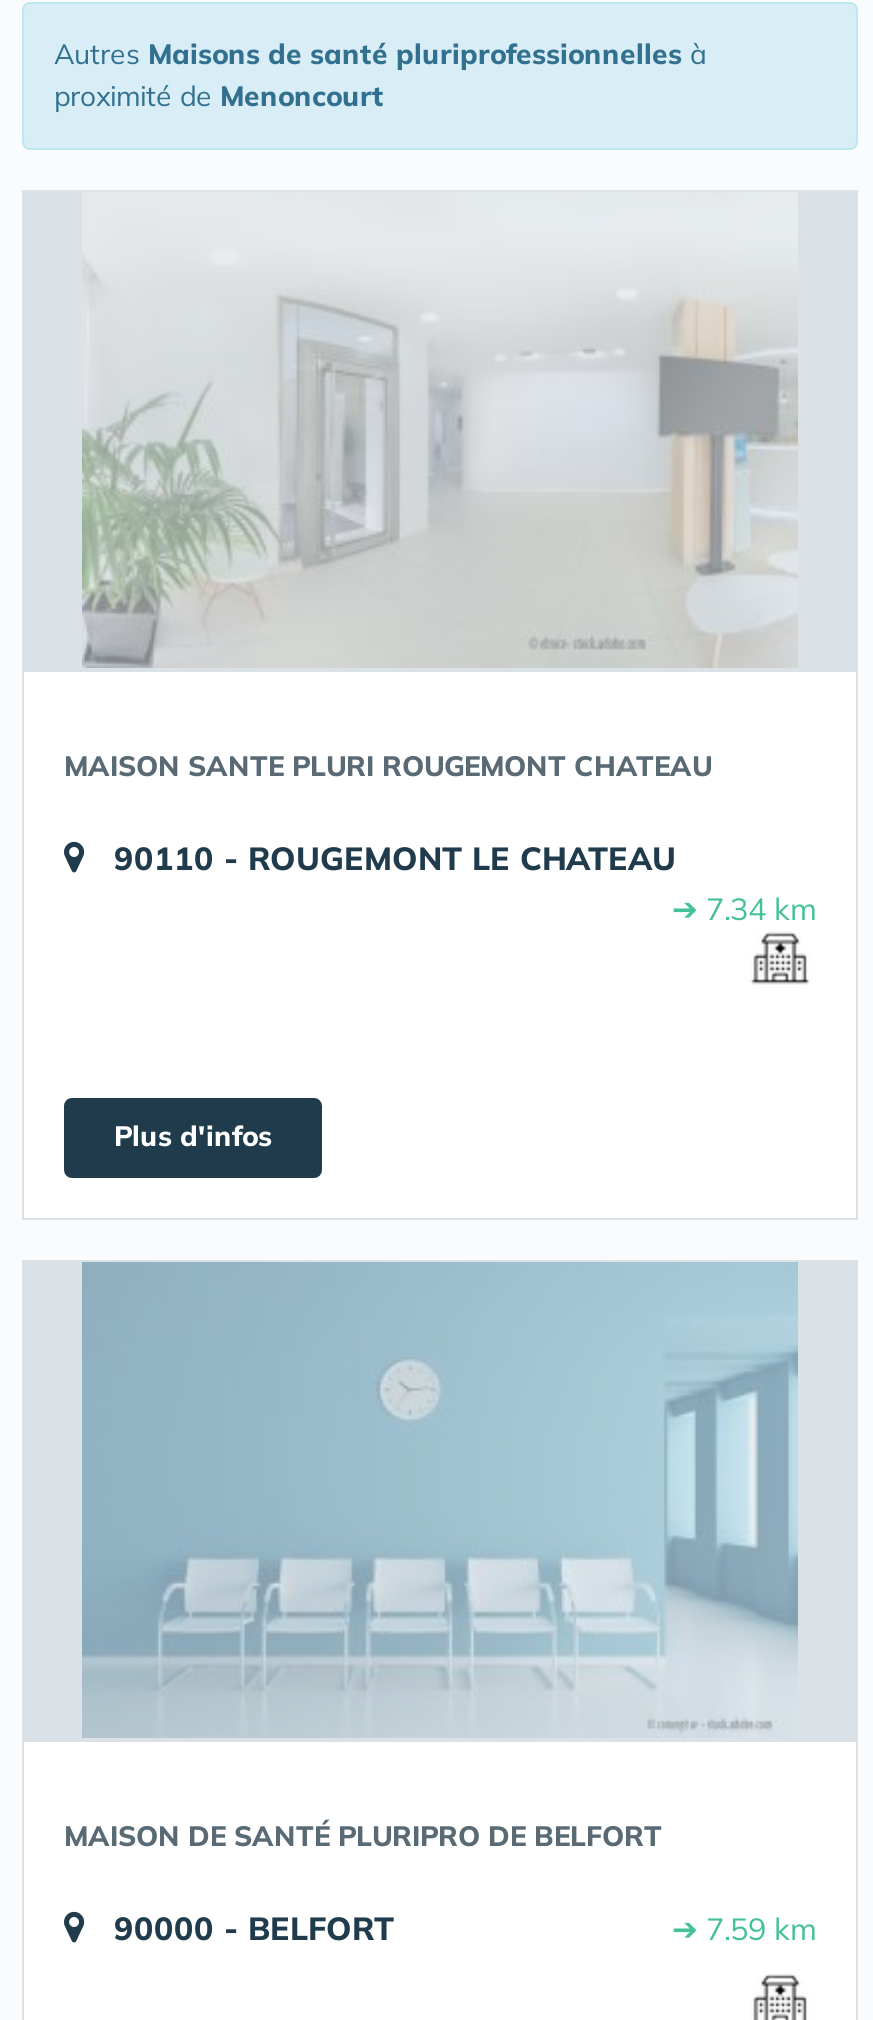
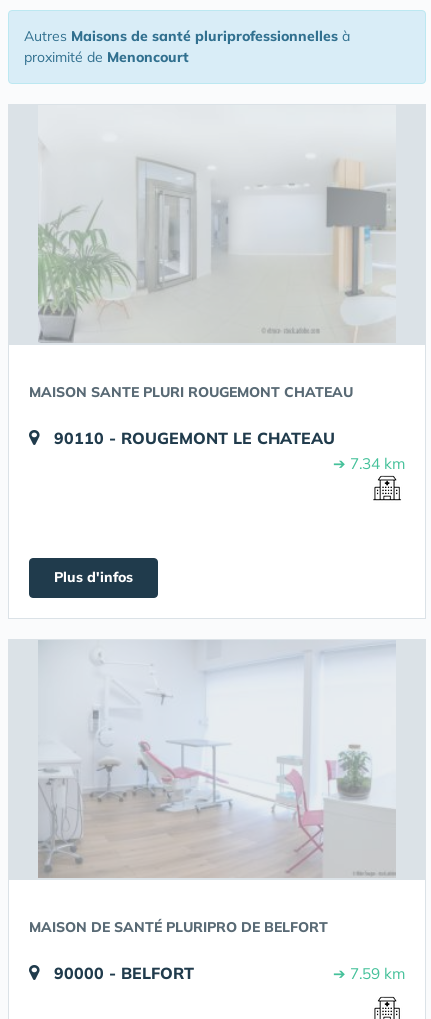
[82,1262,800,1736] [image] -> [38,641,396,878] [image]

